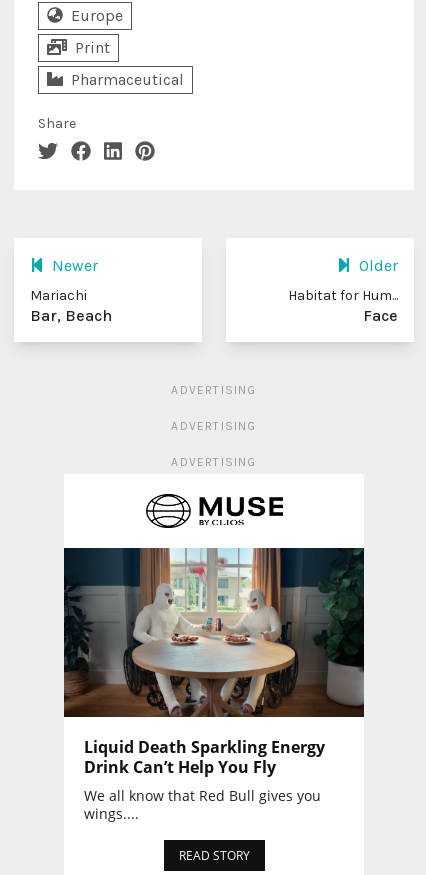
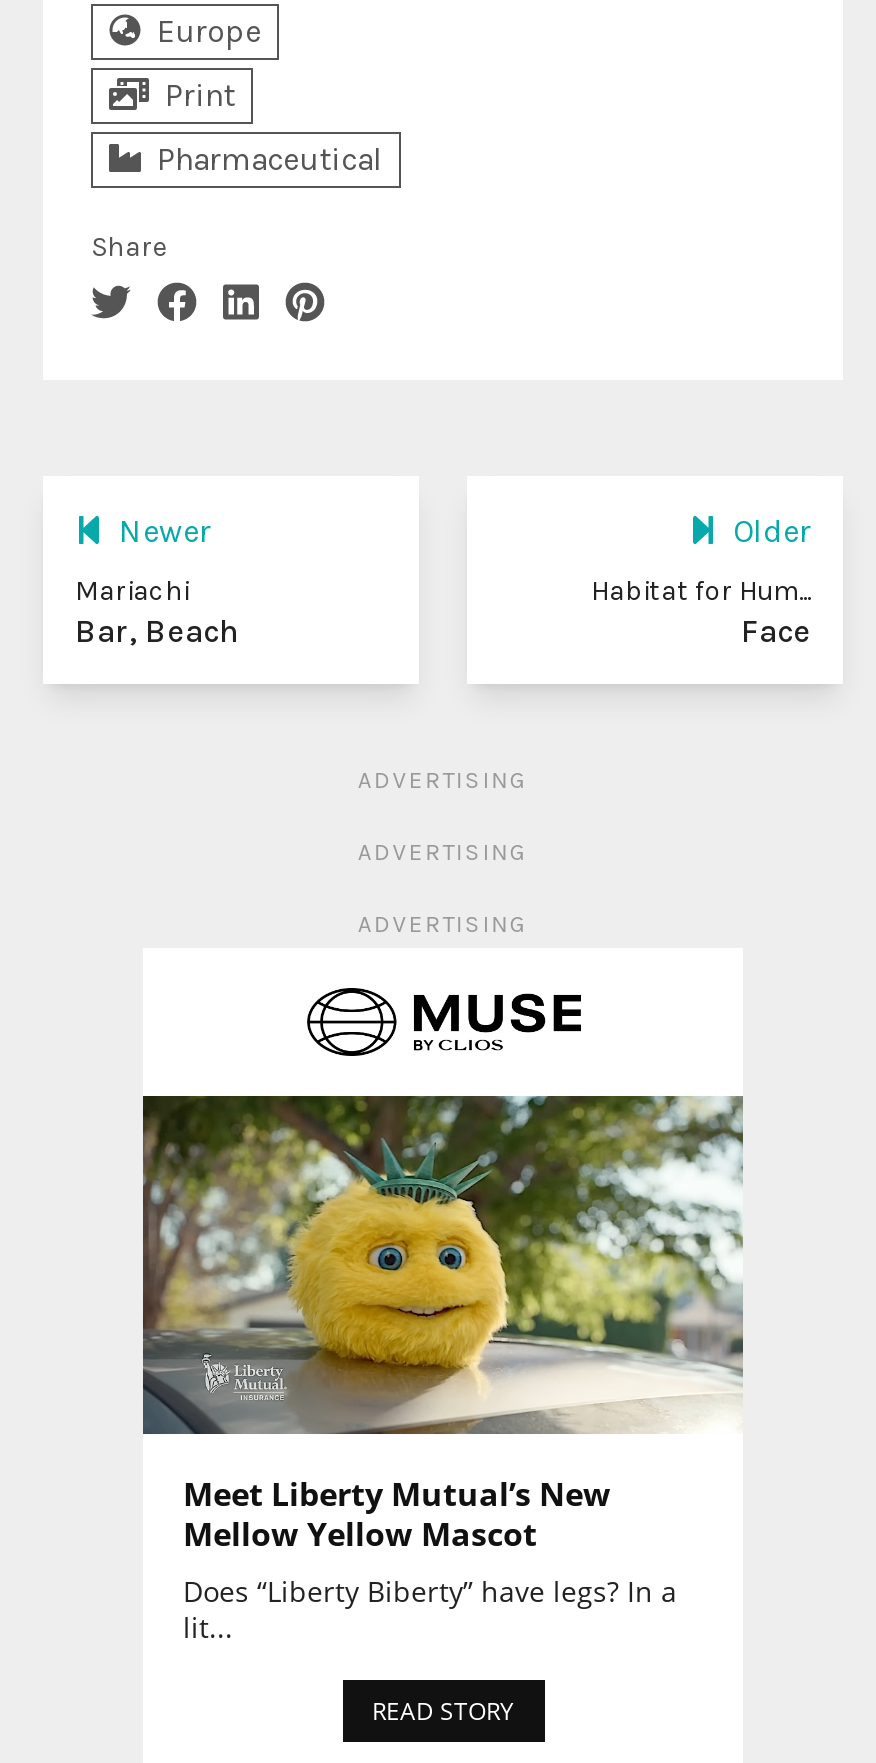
[63,547,365,823] [image] | Liquid Death Sparkling Energy | Drink Can’t Help You Fly | We all know that Red Bull gives you | wings.... -> [141,1094,743,1646] [image] | Meet Liberty Mutual’s New | Mellow Yellow Mascot | Does “Liberty Biberty” have legs? In a | lit...

